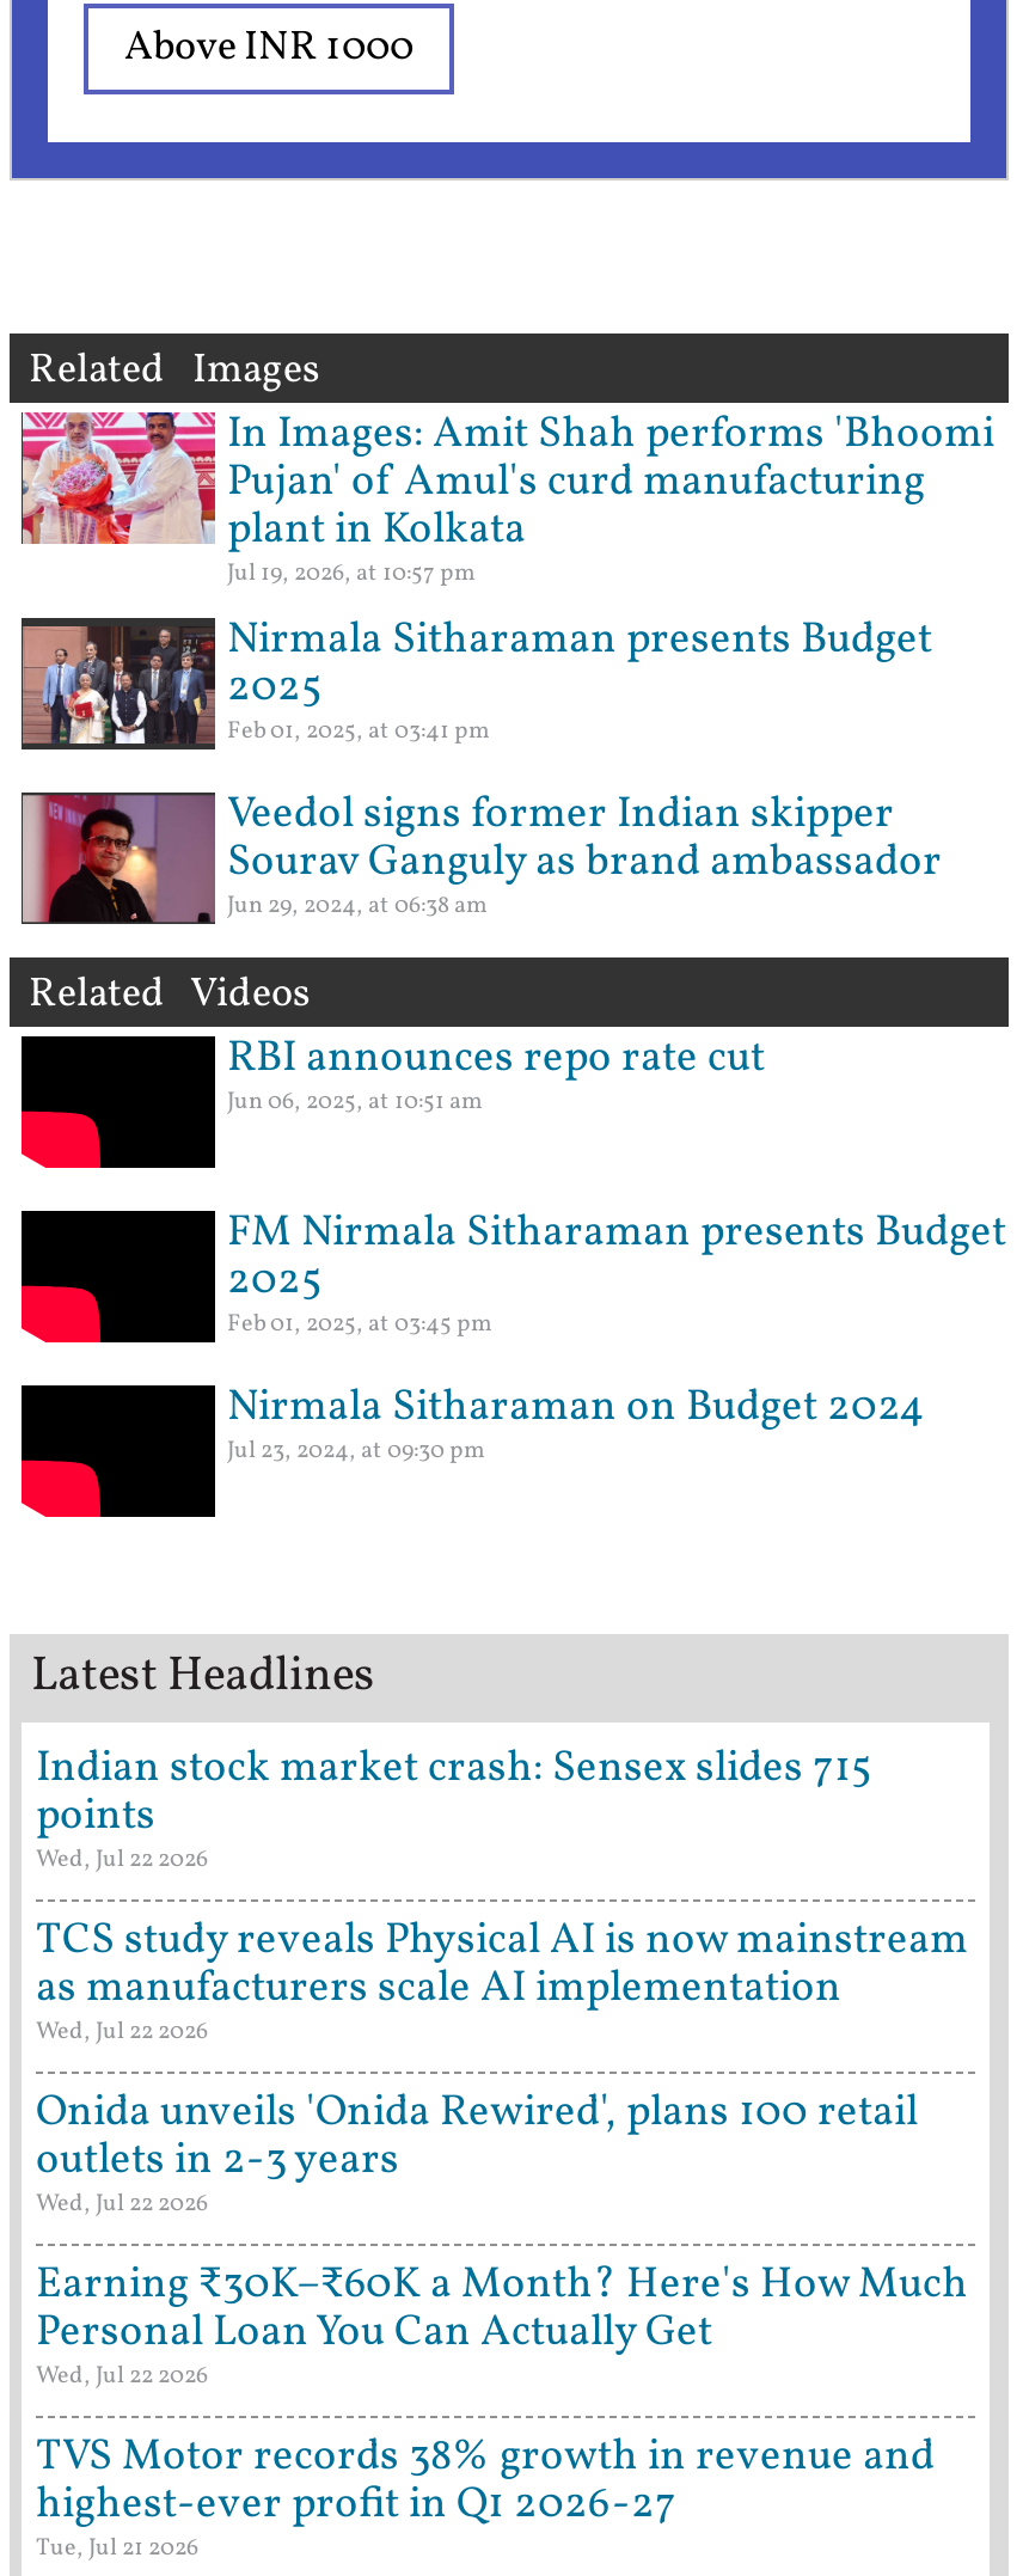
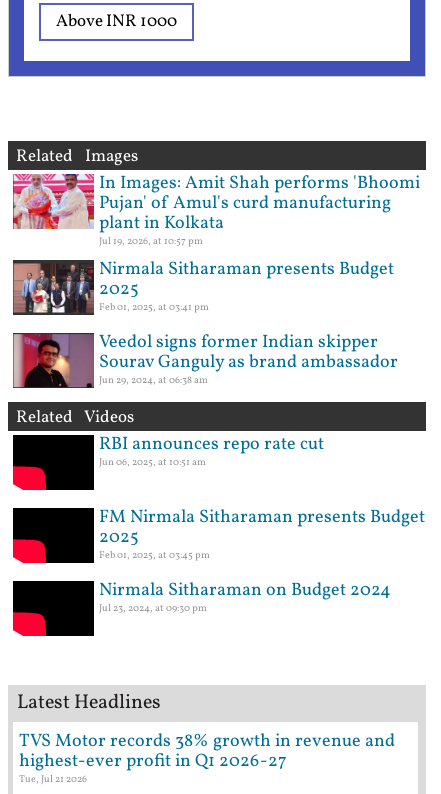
[36,1739,968,2392] Indian stock market crash: Sensex slides 715 | points | Wed, Jul 22 2026 | TCS study reveals Physical AI is now mainstream | as manufacturers scale AI implementation | Wed, Jul 22 2026 | Onida unveils 'Onida Rewired', plans 100 retail | outlets in 2-3 years | Wed, Jul 22 2026 | Earning ₹30K–₹60K a Month? Here's How Much | Personal Loan You Can Actually Get | Wed, Jul 22 2026 -> none

